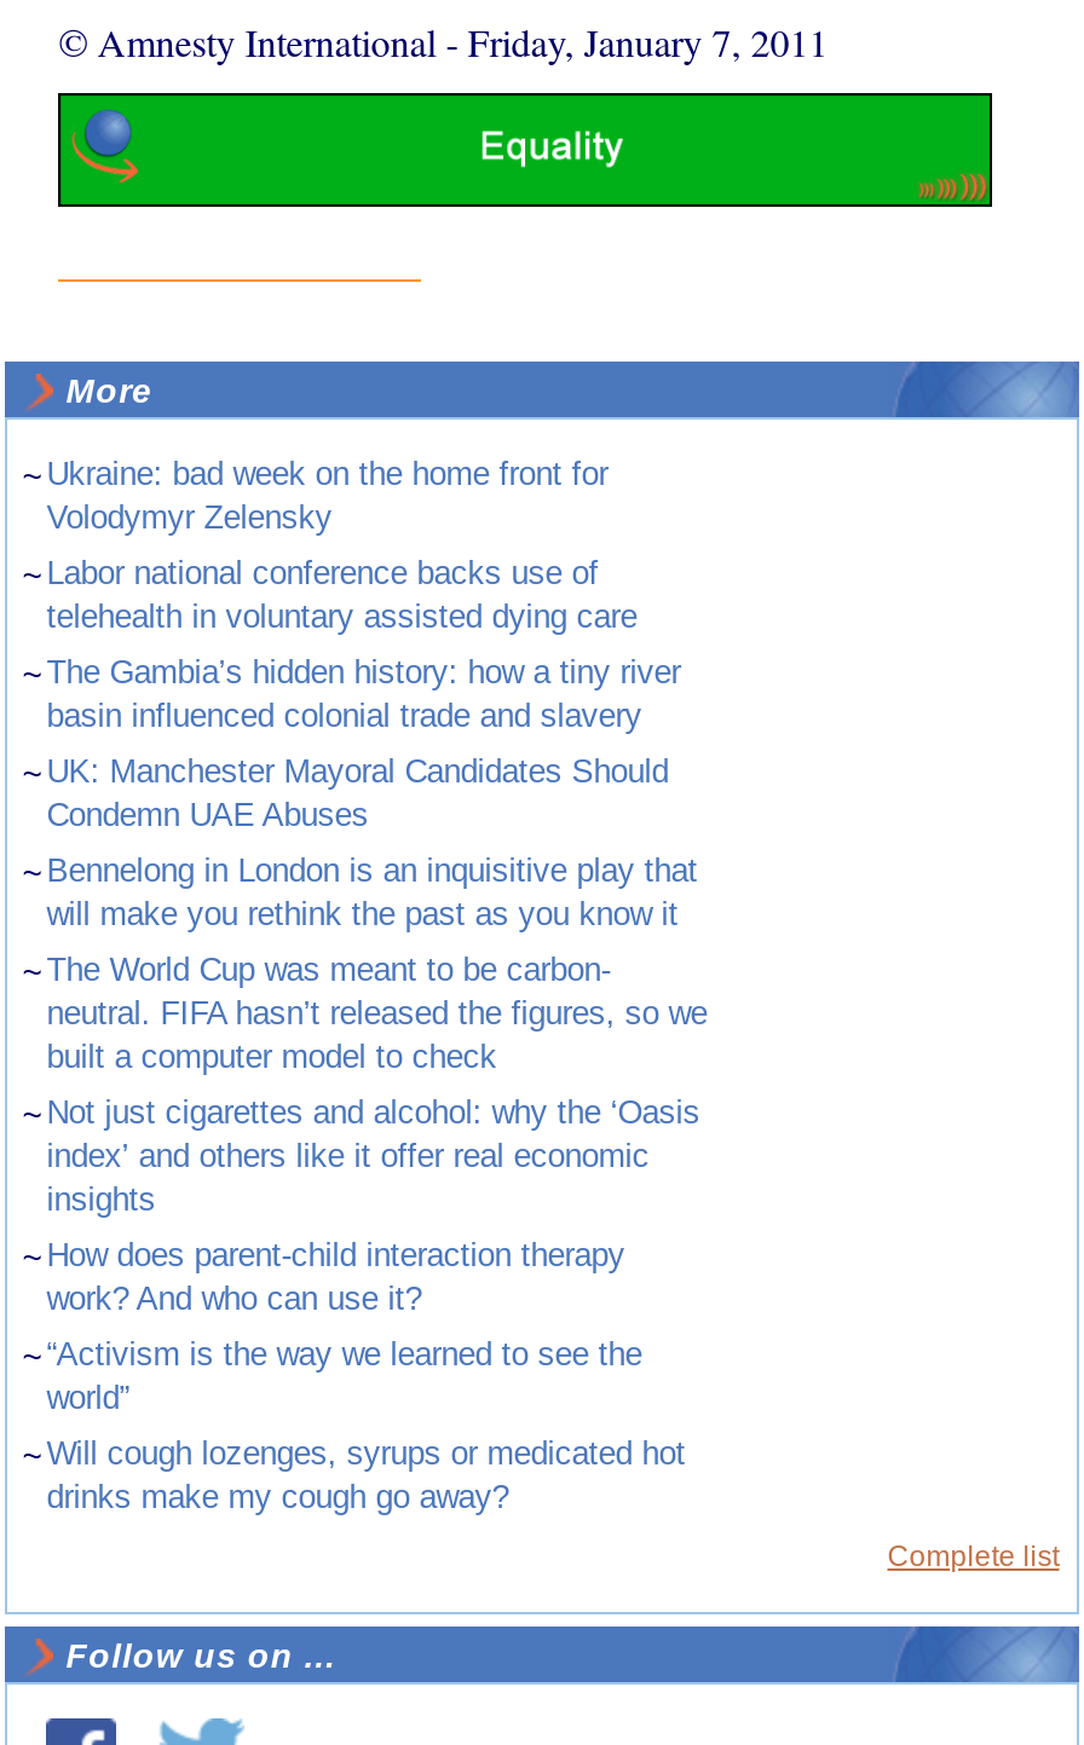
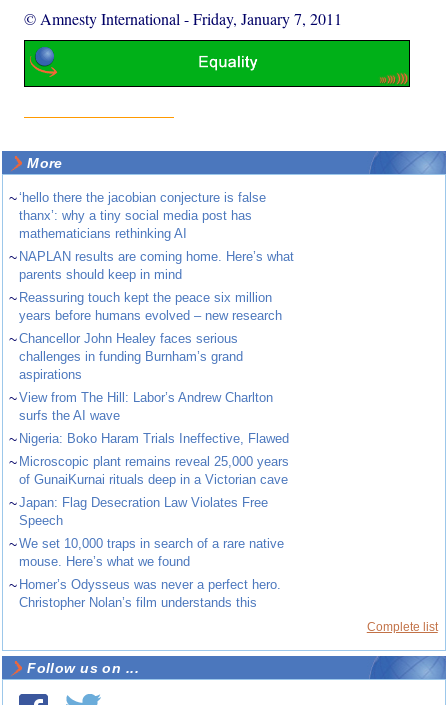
[22,457,707,1516] ~ Ukraine: bad week on the home front for | Volodymyr Zelensky | ~ Labor national conference backs use of | telehealth in voluntary assisted dying care | ~ The Gambia’s hidden history: how a tiny river | basin influenced colonial trade and slavery | ~ UK: Manchester Mayoral Candidates Should | Condemn UAE Abuses | ~ Bennelong in London is an inquisitive play that | will make you rethink the past as you know it | ~ The World Cup was meant to be carbon- | neutral. FIFA hasn’t released the figures, so we | built a computer model to check | ~ Not just cigarettes and alcohol: why the ‘Oasis | index’ and others like it offer real economic | insights | ~ How does parent-child interaction therapy | work? And who can use it? | ~ “Activism is the way we learned to see the | world” | ~ Will cough lozenges, syrups or medicated hot | drinks make my cough go away? -> [9,190,294,610] ~ ‘hello there the jacobian conjecture is false | thanx’: why a tiny social media post has | mathematicians rethinking AI | ~ NAPLAN results are coming home. Here’s what | parents should keep in mind | ~ Reassuring touch kept the peace six million | years before humans evolved – new research | ~ Chancellor John Healey faces serious | challenges in funding Burnham’s grand | aspirations | ~ View from The Hill: Labor’s Andrew Charlton | surfs the AI wave | ~ Nigeria: Boko Haram Trials Ineffective, Flawed | ~ Microscopic plant remains reveal 25,000 years | of GunaiKurnai rituals deep in a Victorian cave | ~ Japan: Flag Desecration Law Violates Free | Speech | ~ We set 10,000 traps in search of a rare native | mouse. Here’s what we found | ~ Homer’s Odysseus was never a perfect hero. | Christopher Nolan’s film understands this

